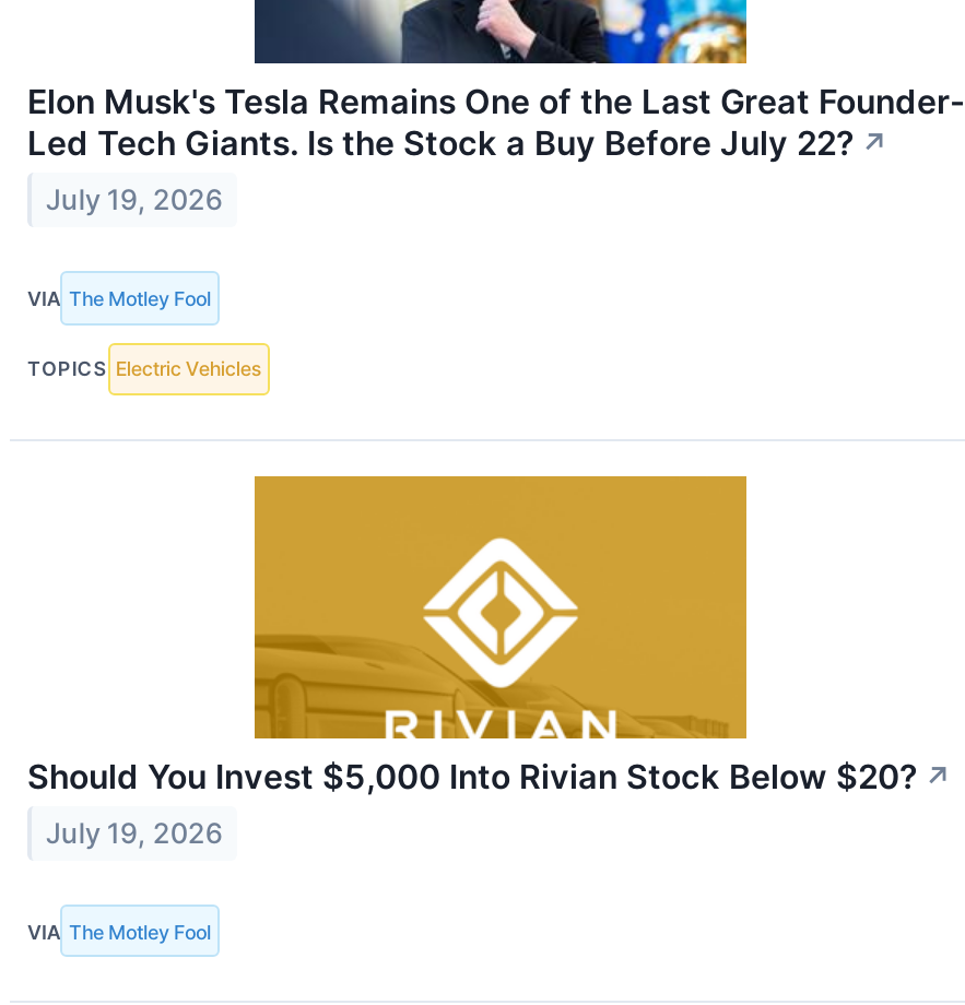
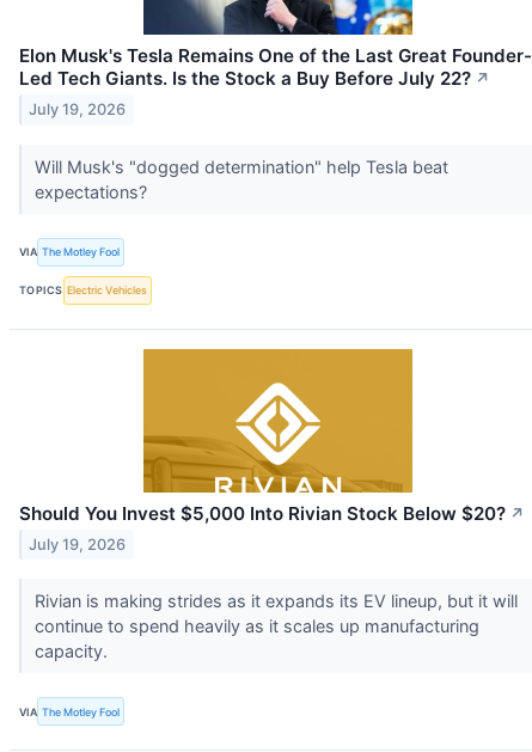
none -> [34,156,448,201] Will Musk's "dogged determination" help Tesla beat | expectations?
none -> [34,591,517,661] Rivian is making strides as it expands its EV lineup, but it will | continue to spend heavily as it scales up manufacturing | capacity.

